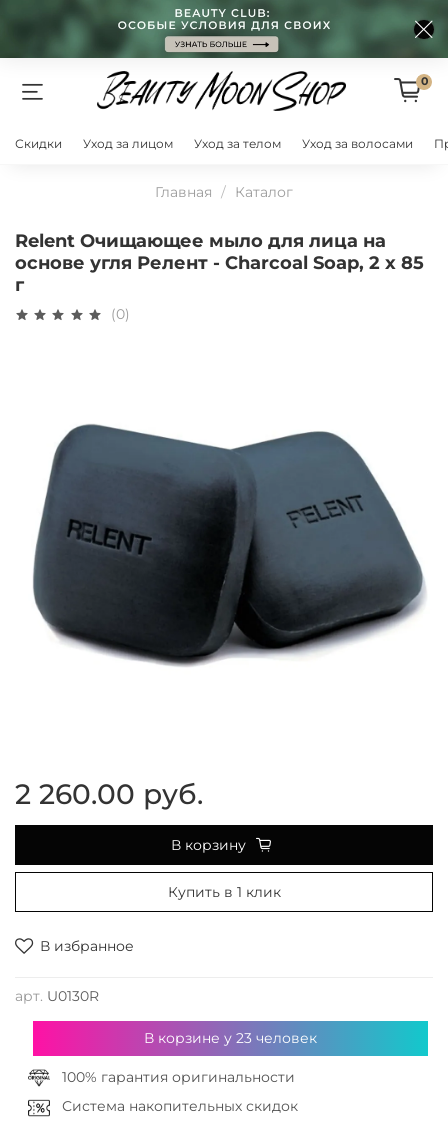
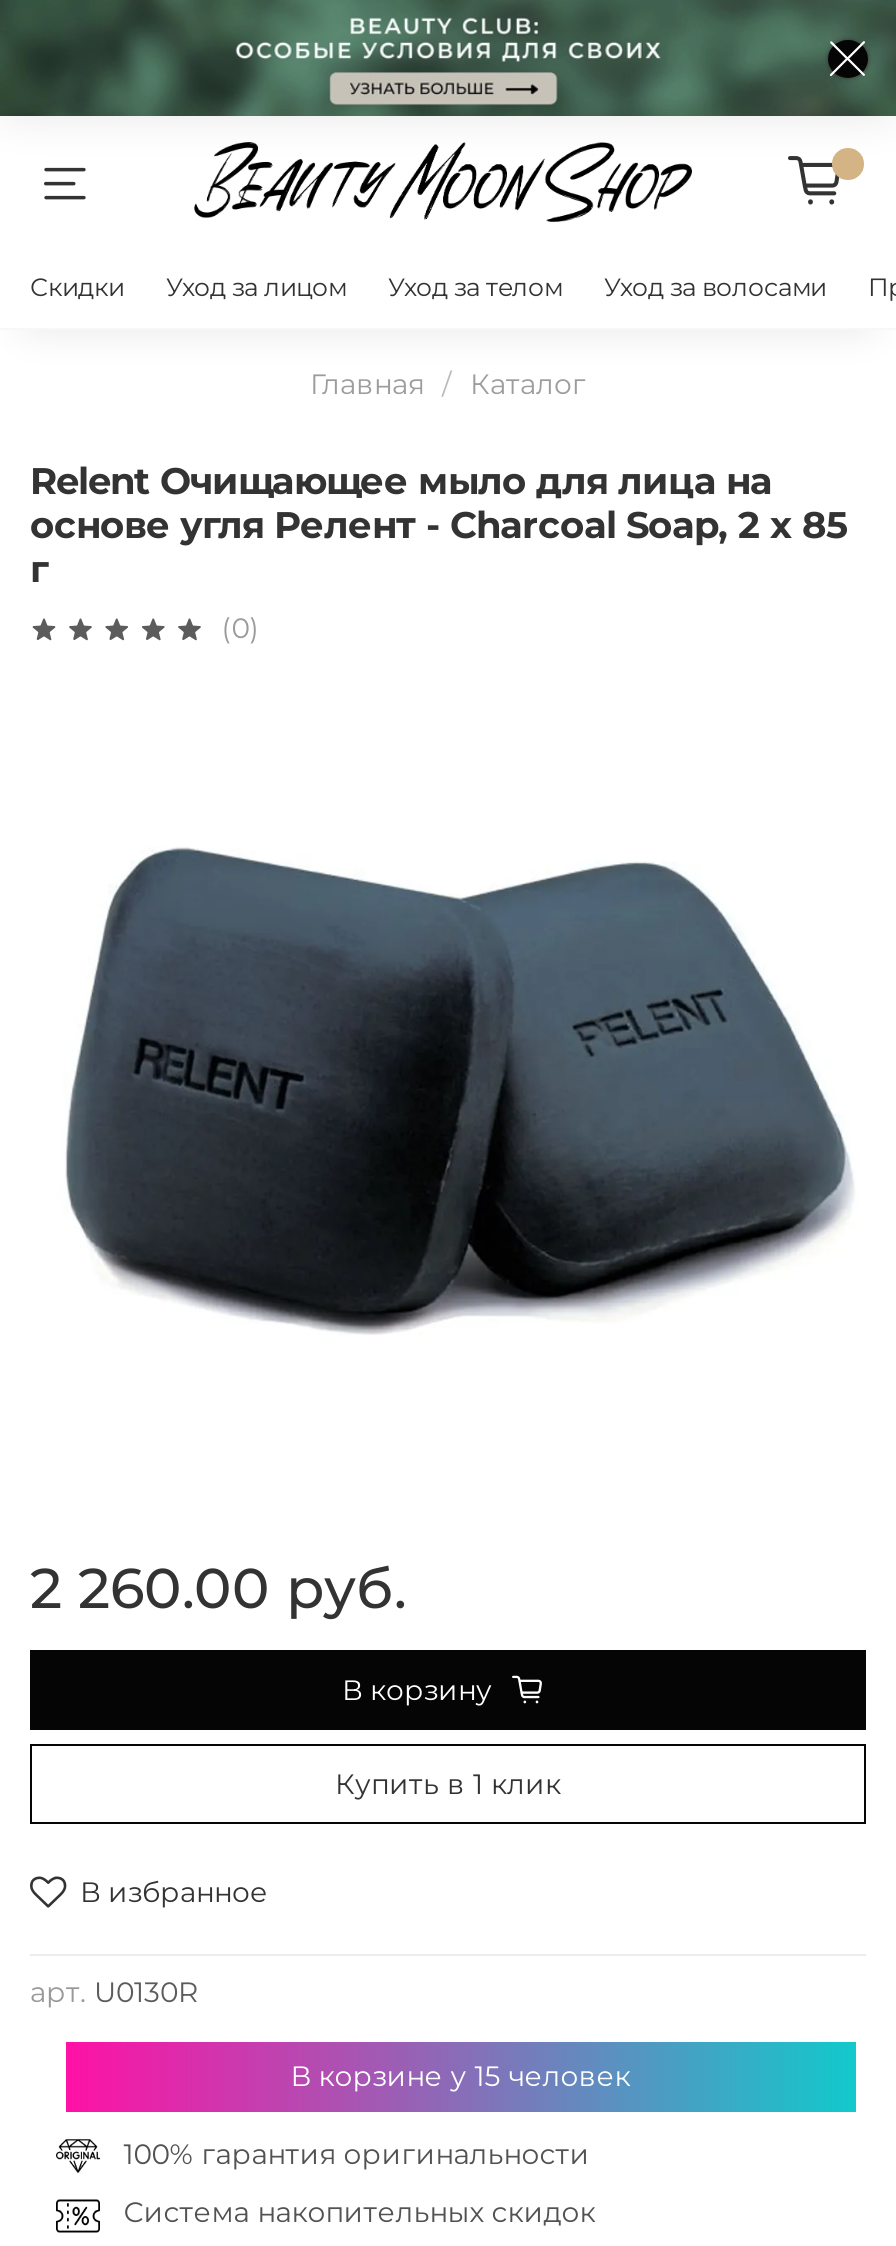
[421,75,428,88] 0 -> none
[144,1029,317,1047] В корзине у 23 человек -> [291,2058,631,2094] В корзине у 15 человек

